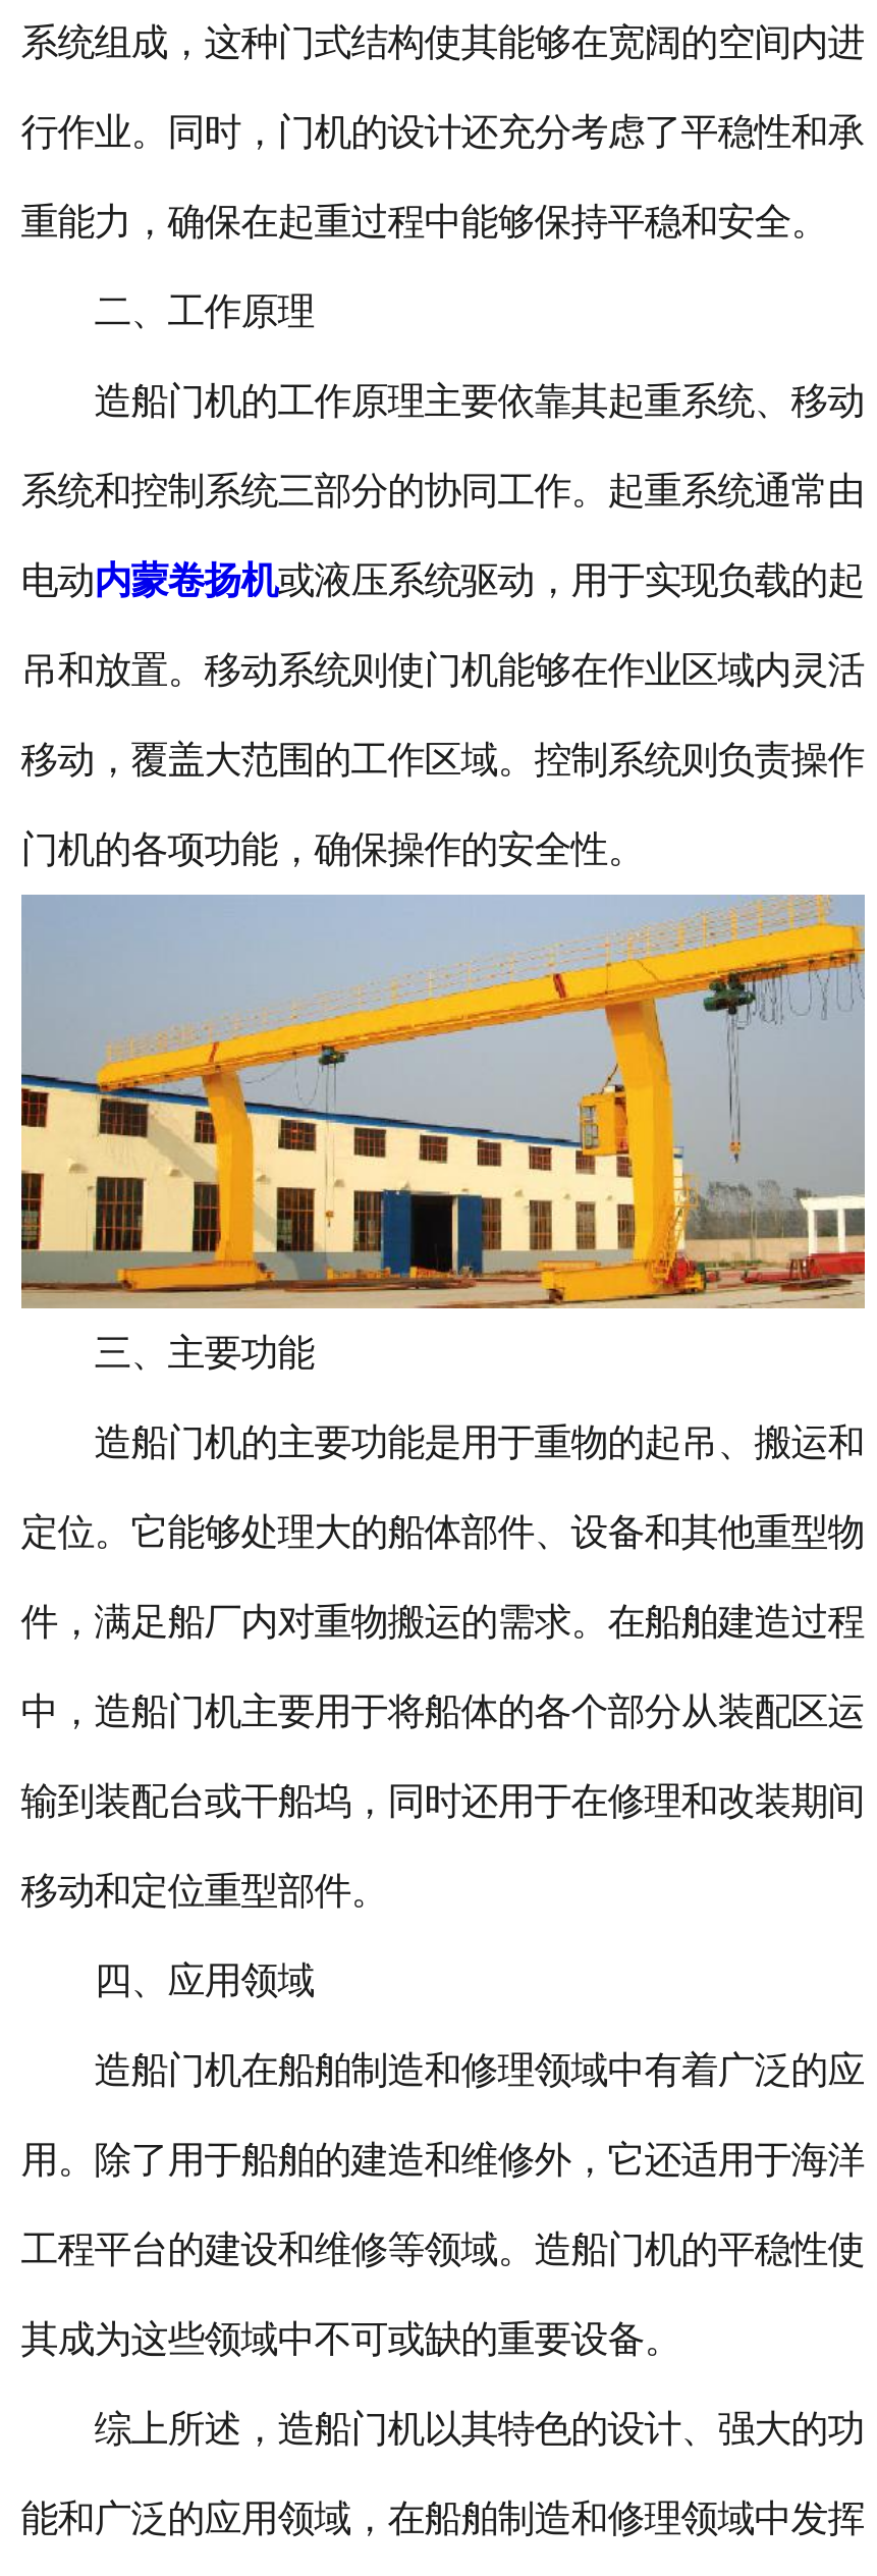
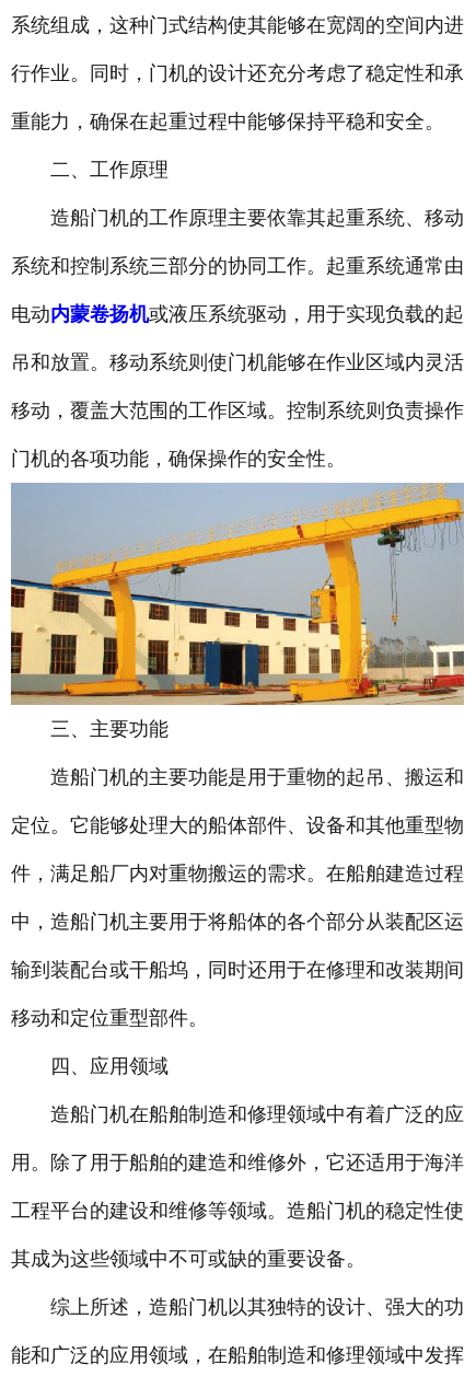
[21,113,864,153] 行作业。同时，门机的设计还充分考虑了平稳性和承 -> [11,63,464,85] 行作业。同时，门机的设计还充分考虑了稳定性和承
[21,2230,864,2270] 工程平台的建设和维修等领域。造船门机的平稳性使 -> [11,1200,464,1222] 工程平台的建设和维修等领域。造船门机的稳定性使
[21,2409,864,2450] 综上所述，造船门机以其特色的设计、强大的功 -> [11,1296,464,1318] 综上所述，造船门机以其独特的设计、强大的功

